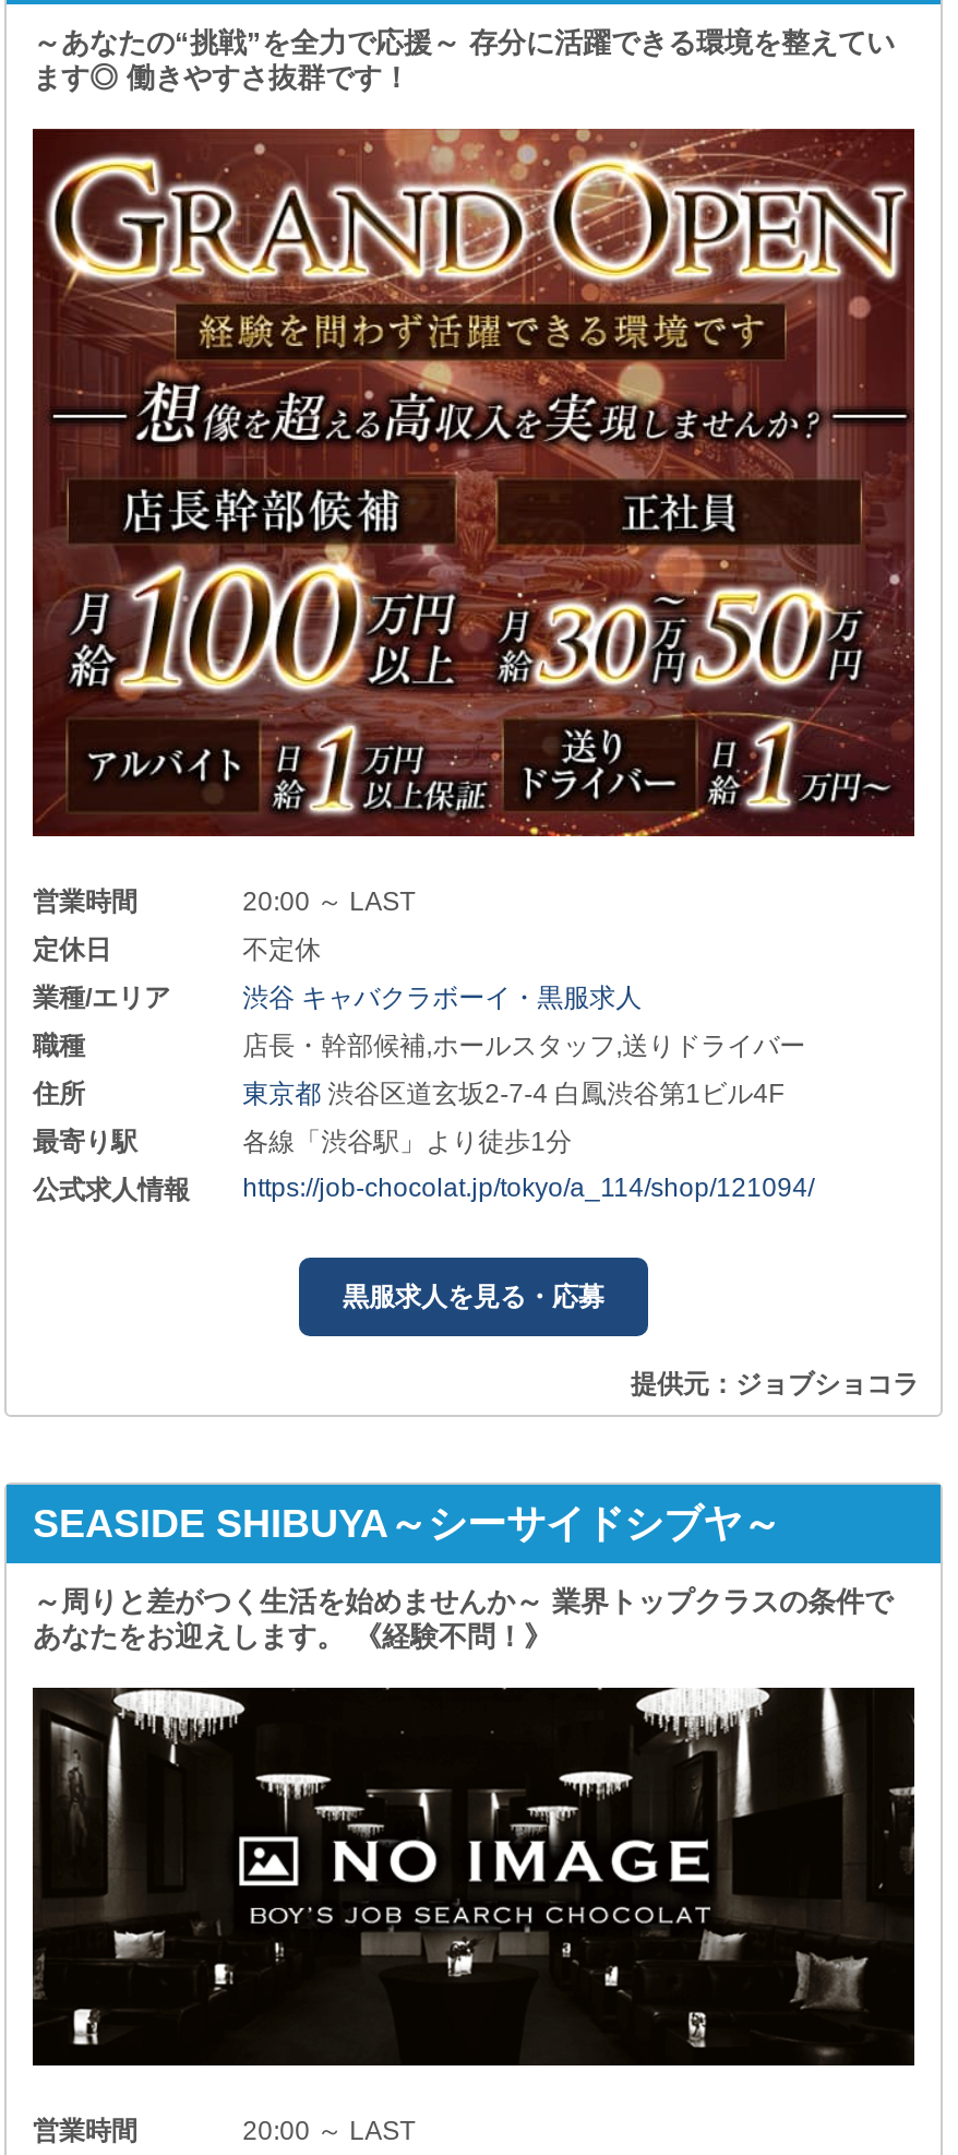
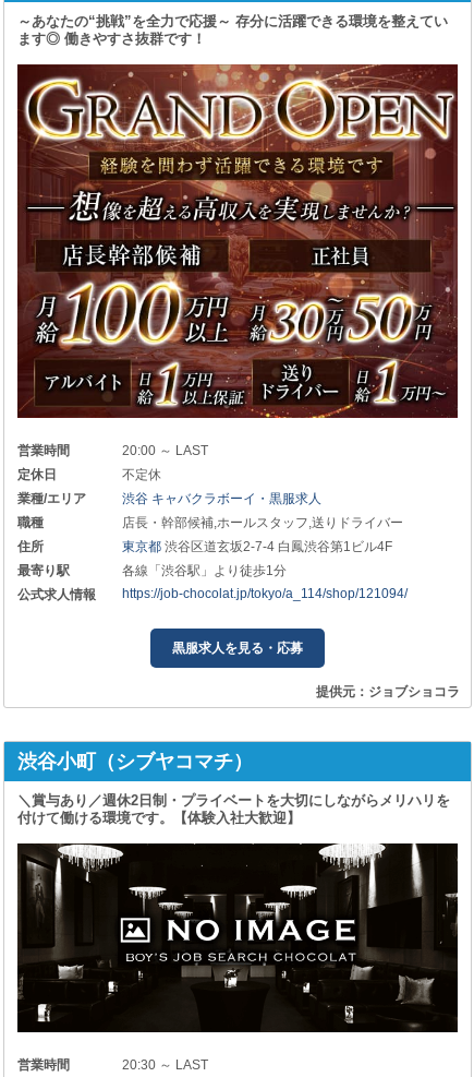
[33,1502,781,1545] SEASIDE SHIBUYA～シーサイドシブヤ～ -> [17,750,253,772] 渋谷小町（シブヤコマチ）
[33,1584,893,1652] ～周りと差がつく生活を始めませんか～ 業界トップクラスの条件で | あなたをお迎えします。 《経験不問！》 -> [17,792,450,826] ＼賞与あり／週休2日制・プライベートを大切にしながらメリハリを | 付けて働ける環境です。【体験入社大歓迎】
[243,2115,415,2146] 20:00 ～ LAST -> [122,1057,208,1073] 20:30 ～ LAST

